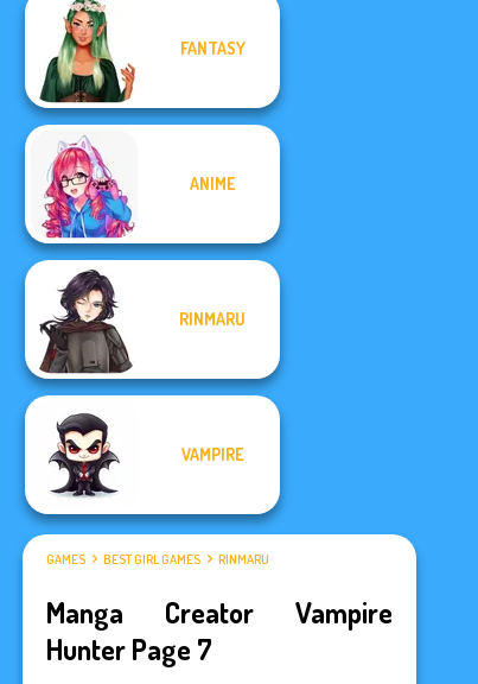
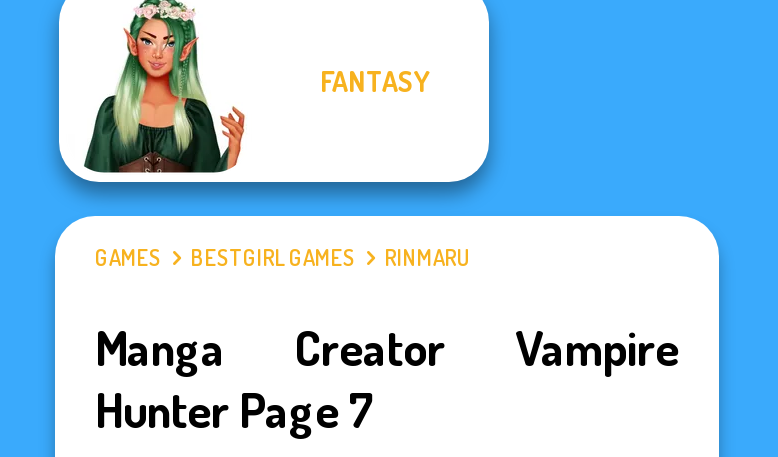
[24,123,281,499] [image] | ANIME -> none
[179,309,246,329] RINMARU -> none
[181,444,244,464] VAMPIRE -> none

